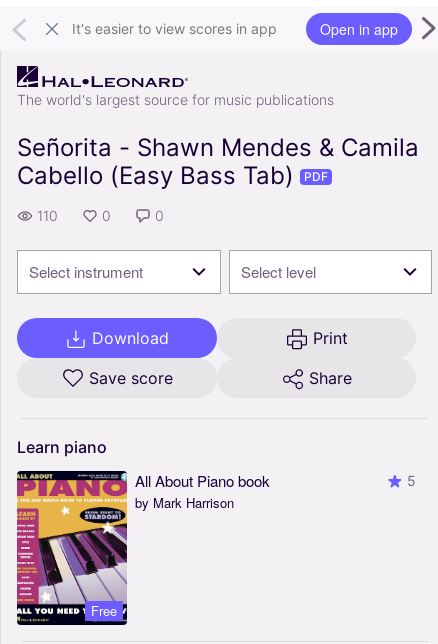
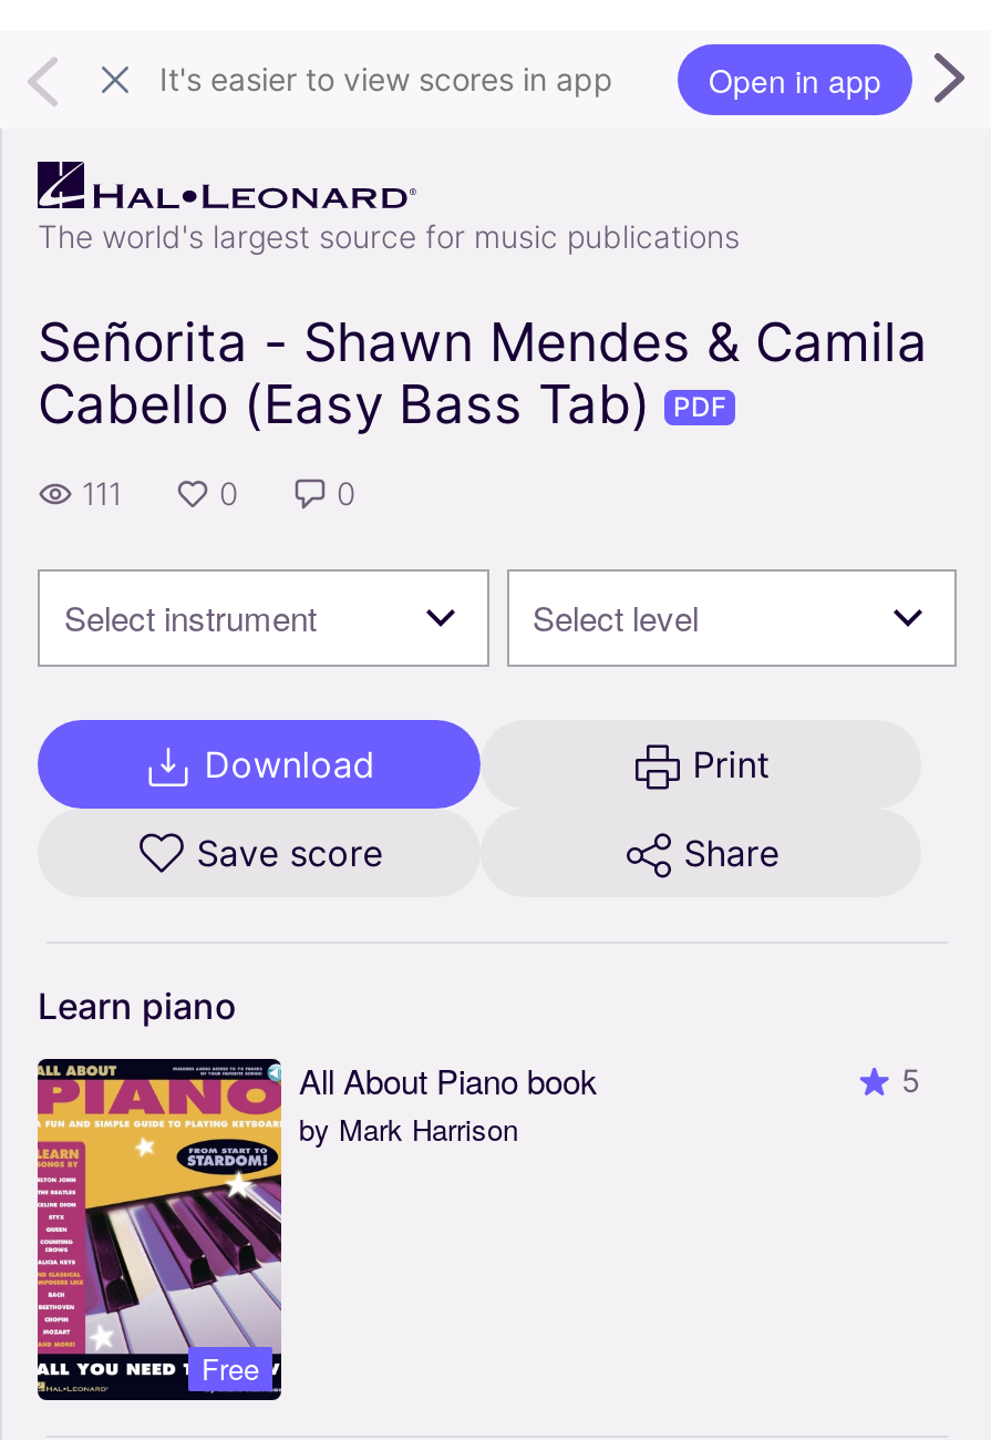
[37,207,58,224] 110 -> [82,475,122,512] 111

